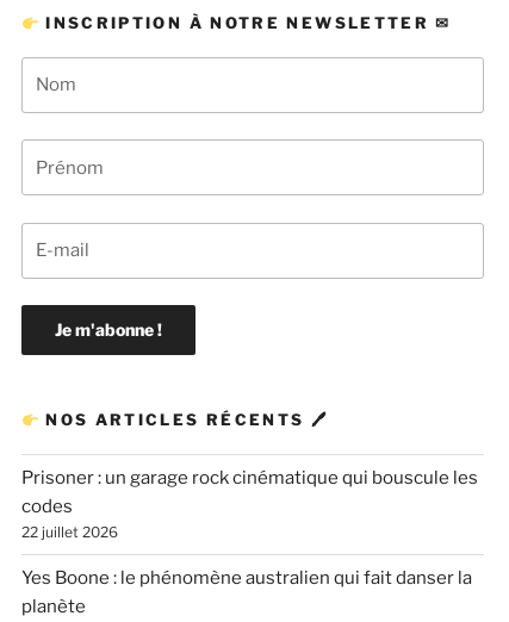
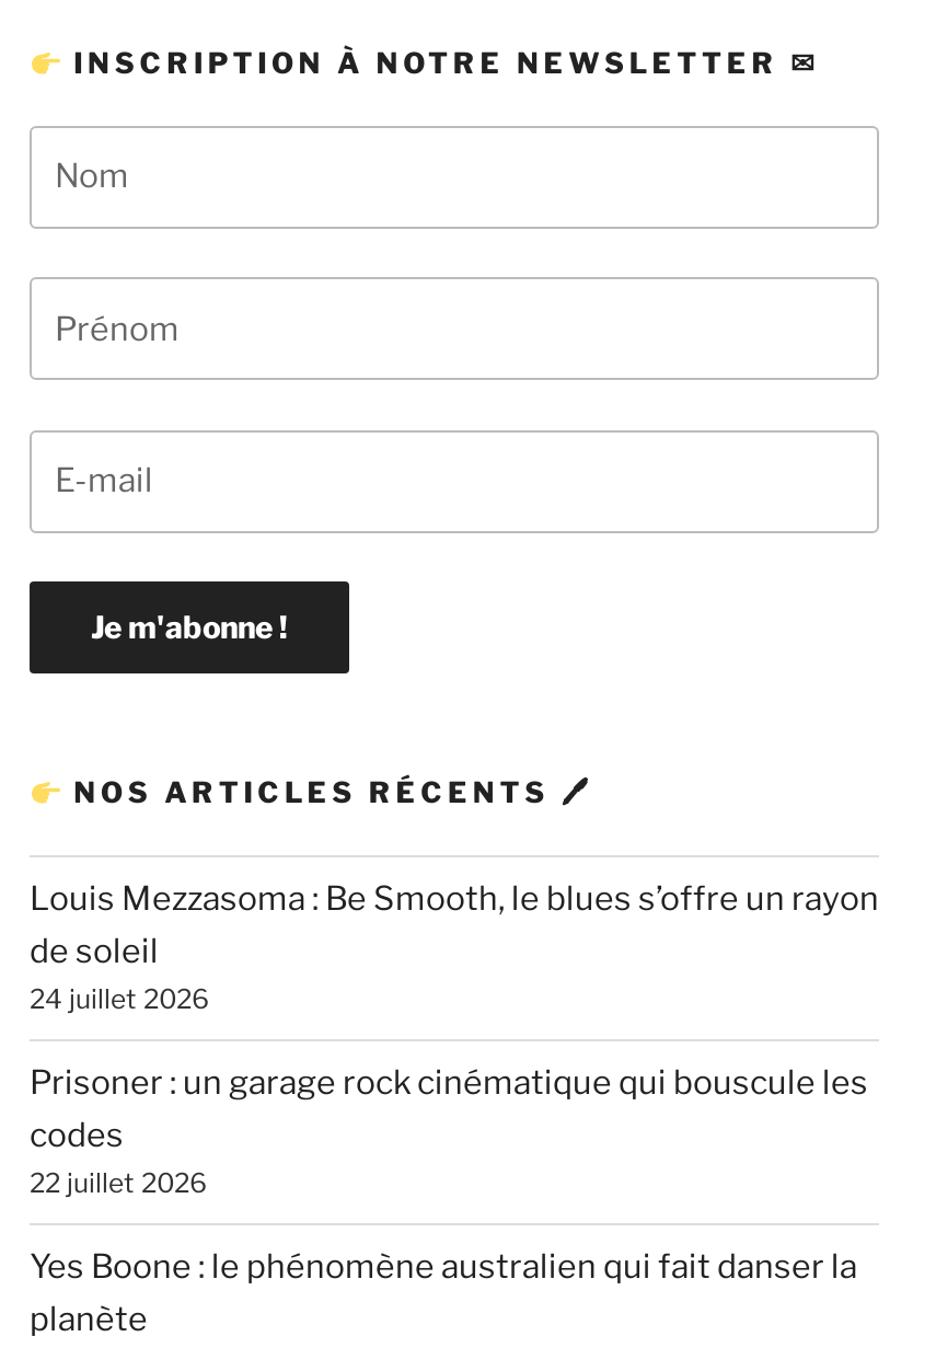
none -> [30,880,879,1016] Louis Mezzasoma : Be Smooth, le blues s’offre un rayon | de soleil | 24 juillet 2026

